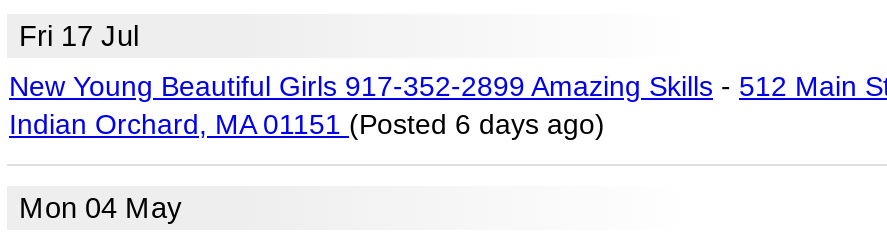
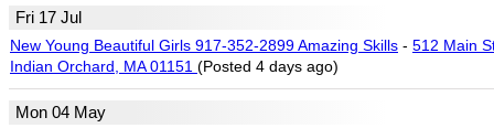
[9,108,605,140] Indian Orchard, MA 01151 (Posted 6 days ago) -> [10,58,339,75] Indian Orchard, MA 01151 (Posted 4 days ago)

